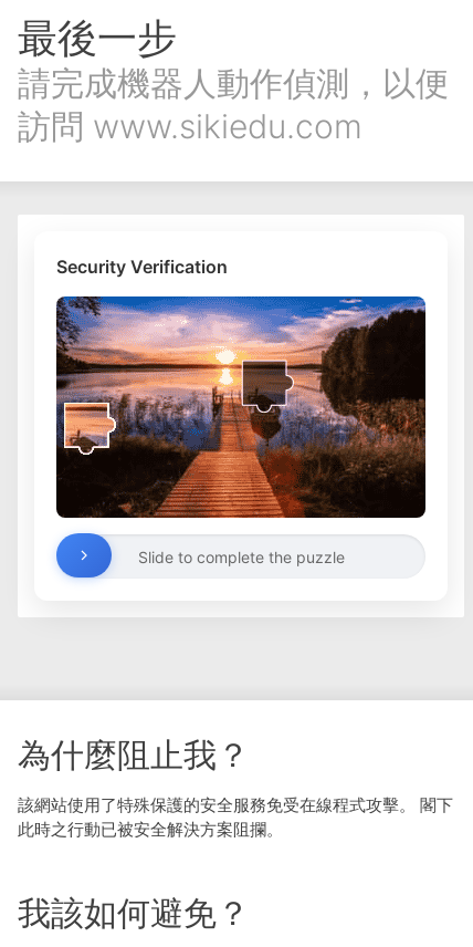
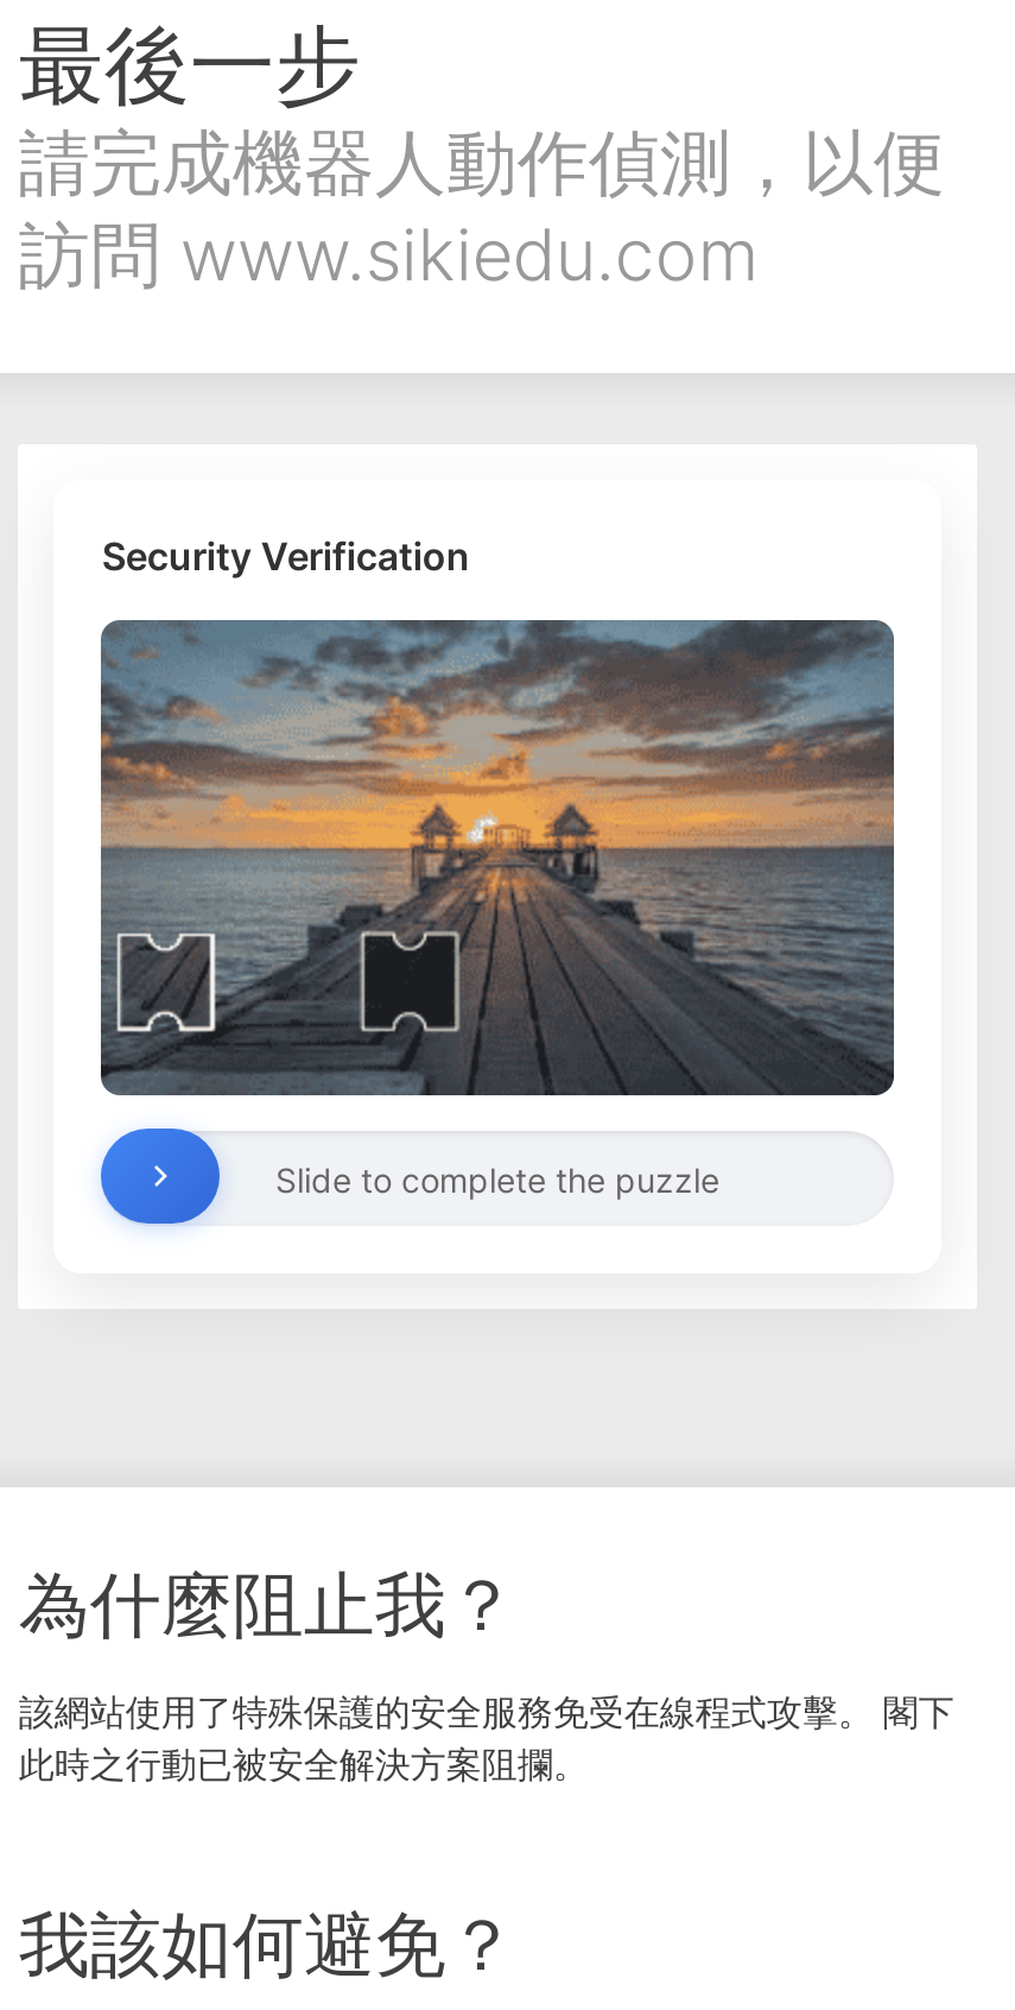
[55,295,427,519] [image] -> [99,618,896,1098] [image]

